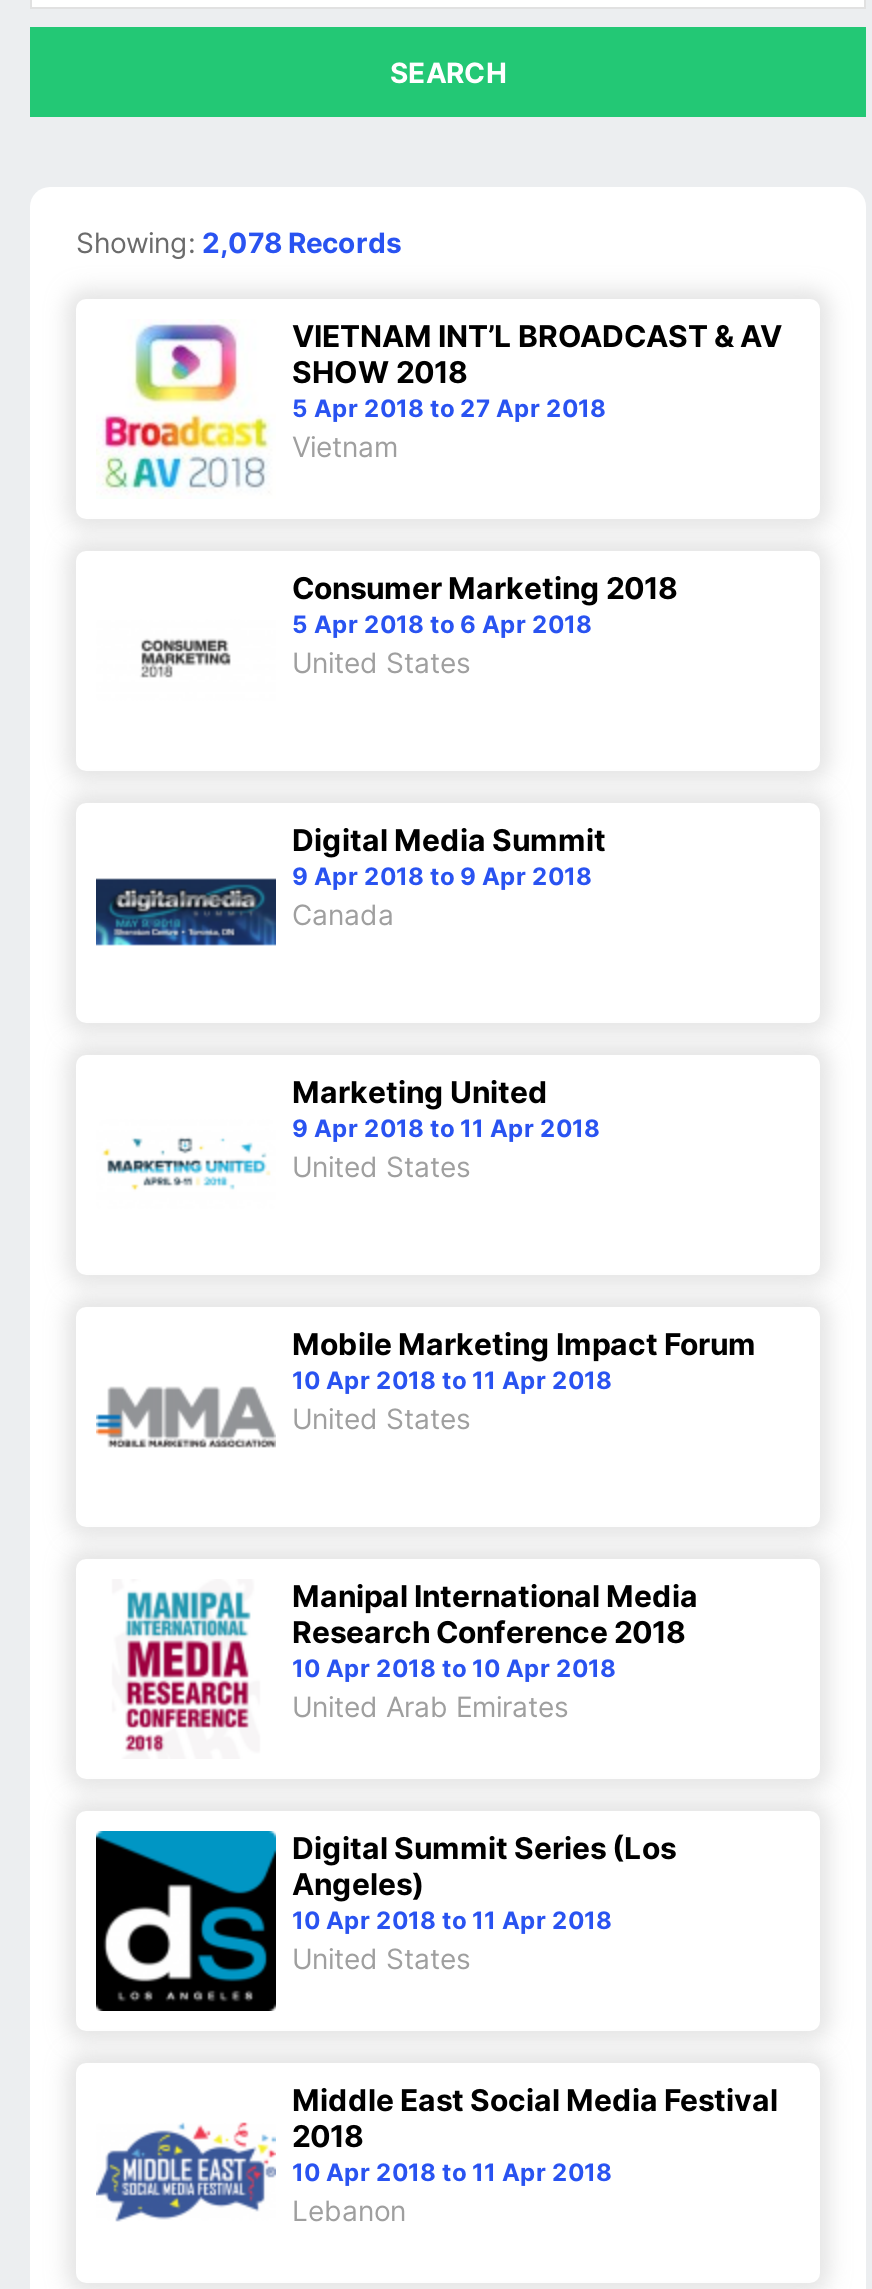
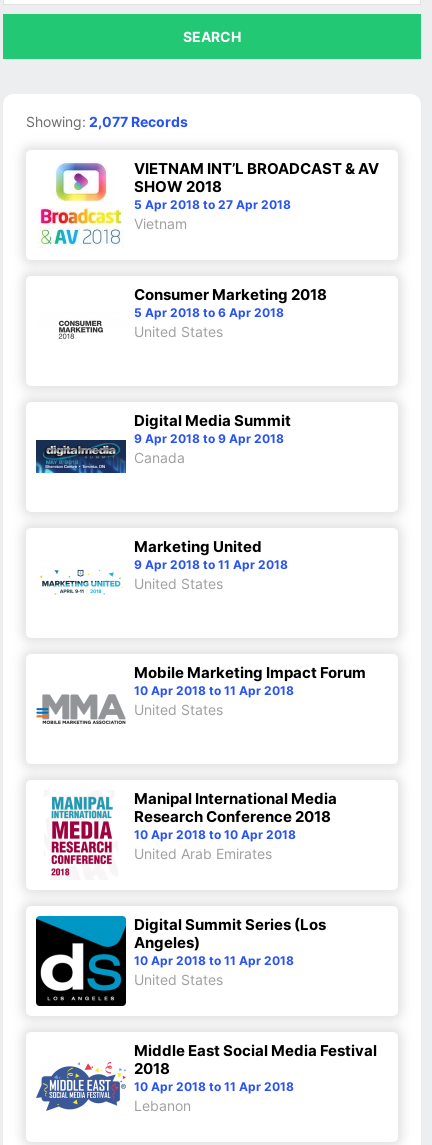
[76,225,402,259] Showing: 2,078 Records -> [26,113,188,130] Showing: 2,077 Records

